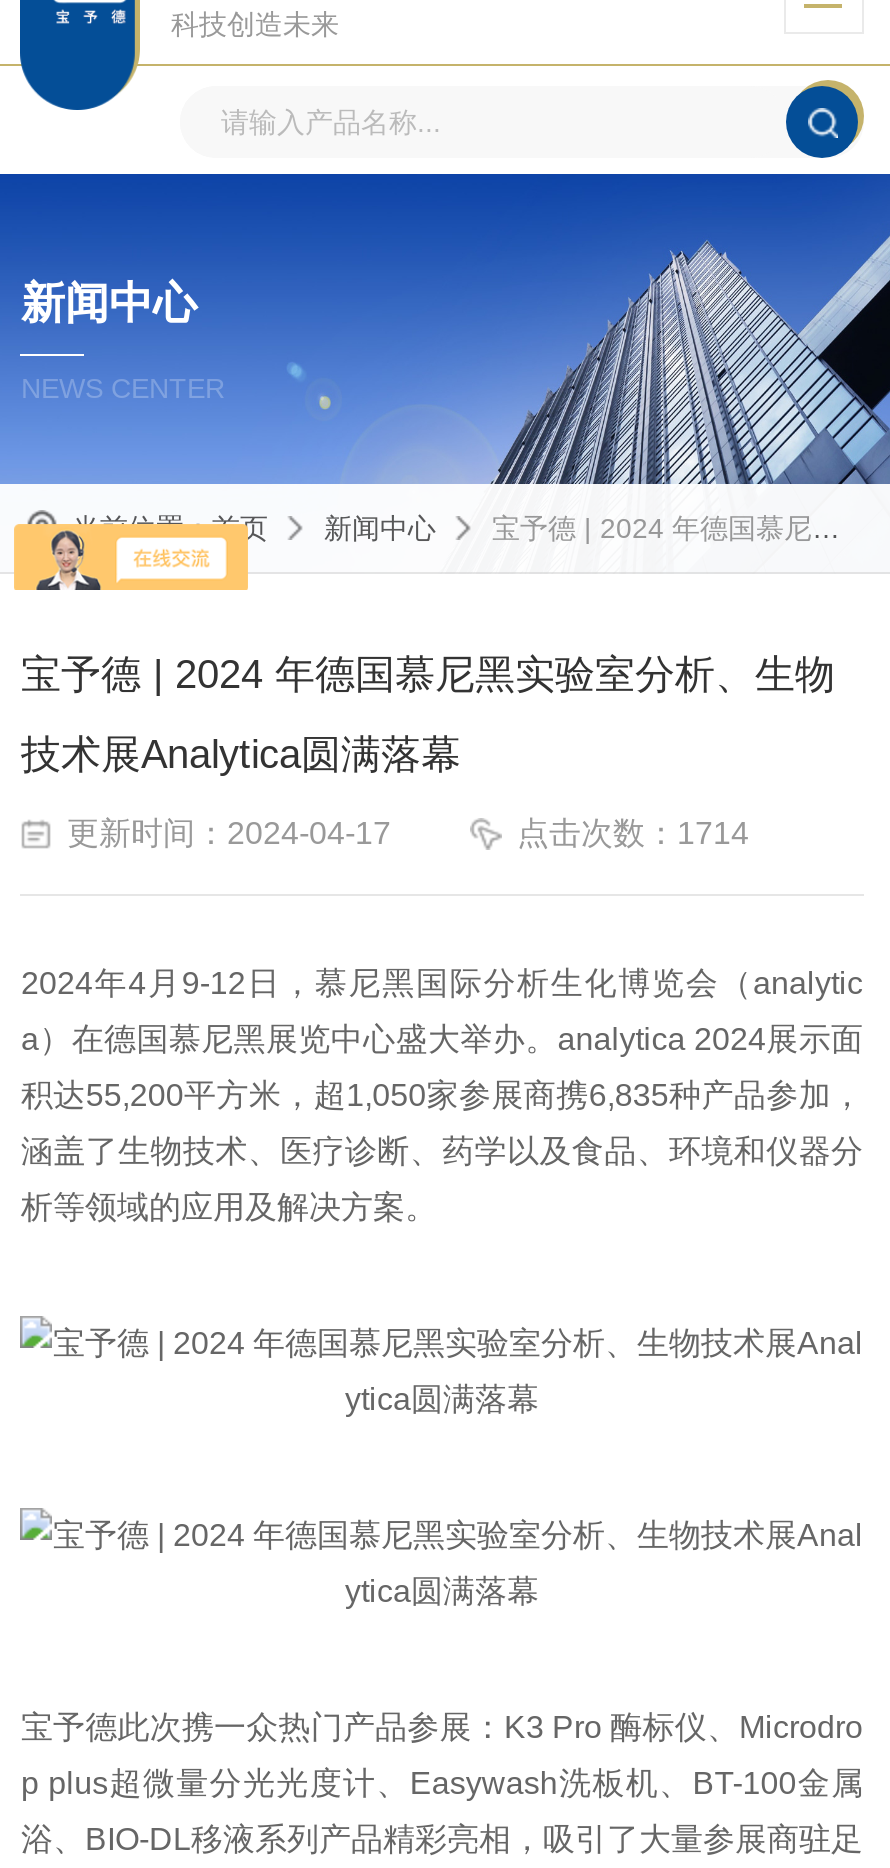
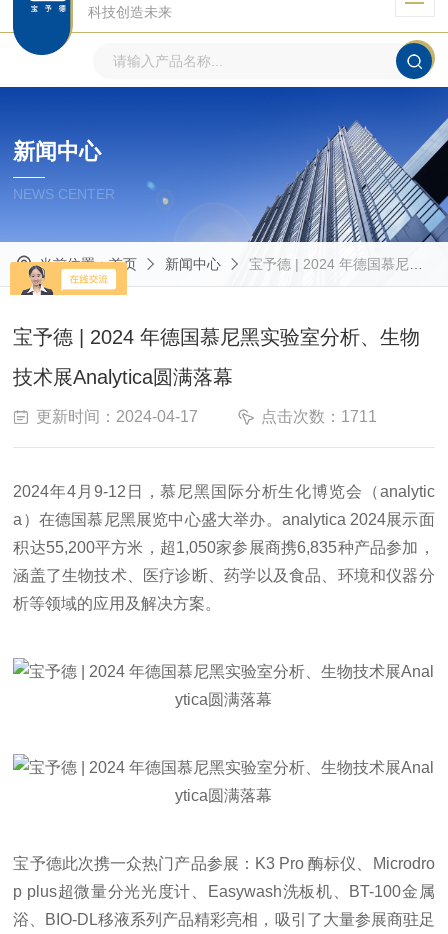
[517,816,749,850] 点击次数：1714 -> [261,408,377,425] 点击次数：1711

